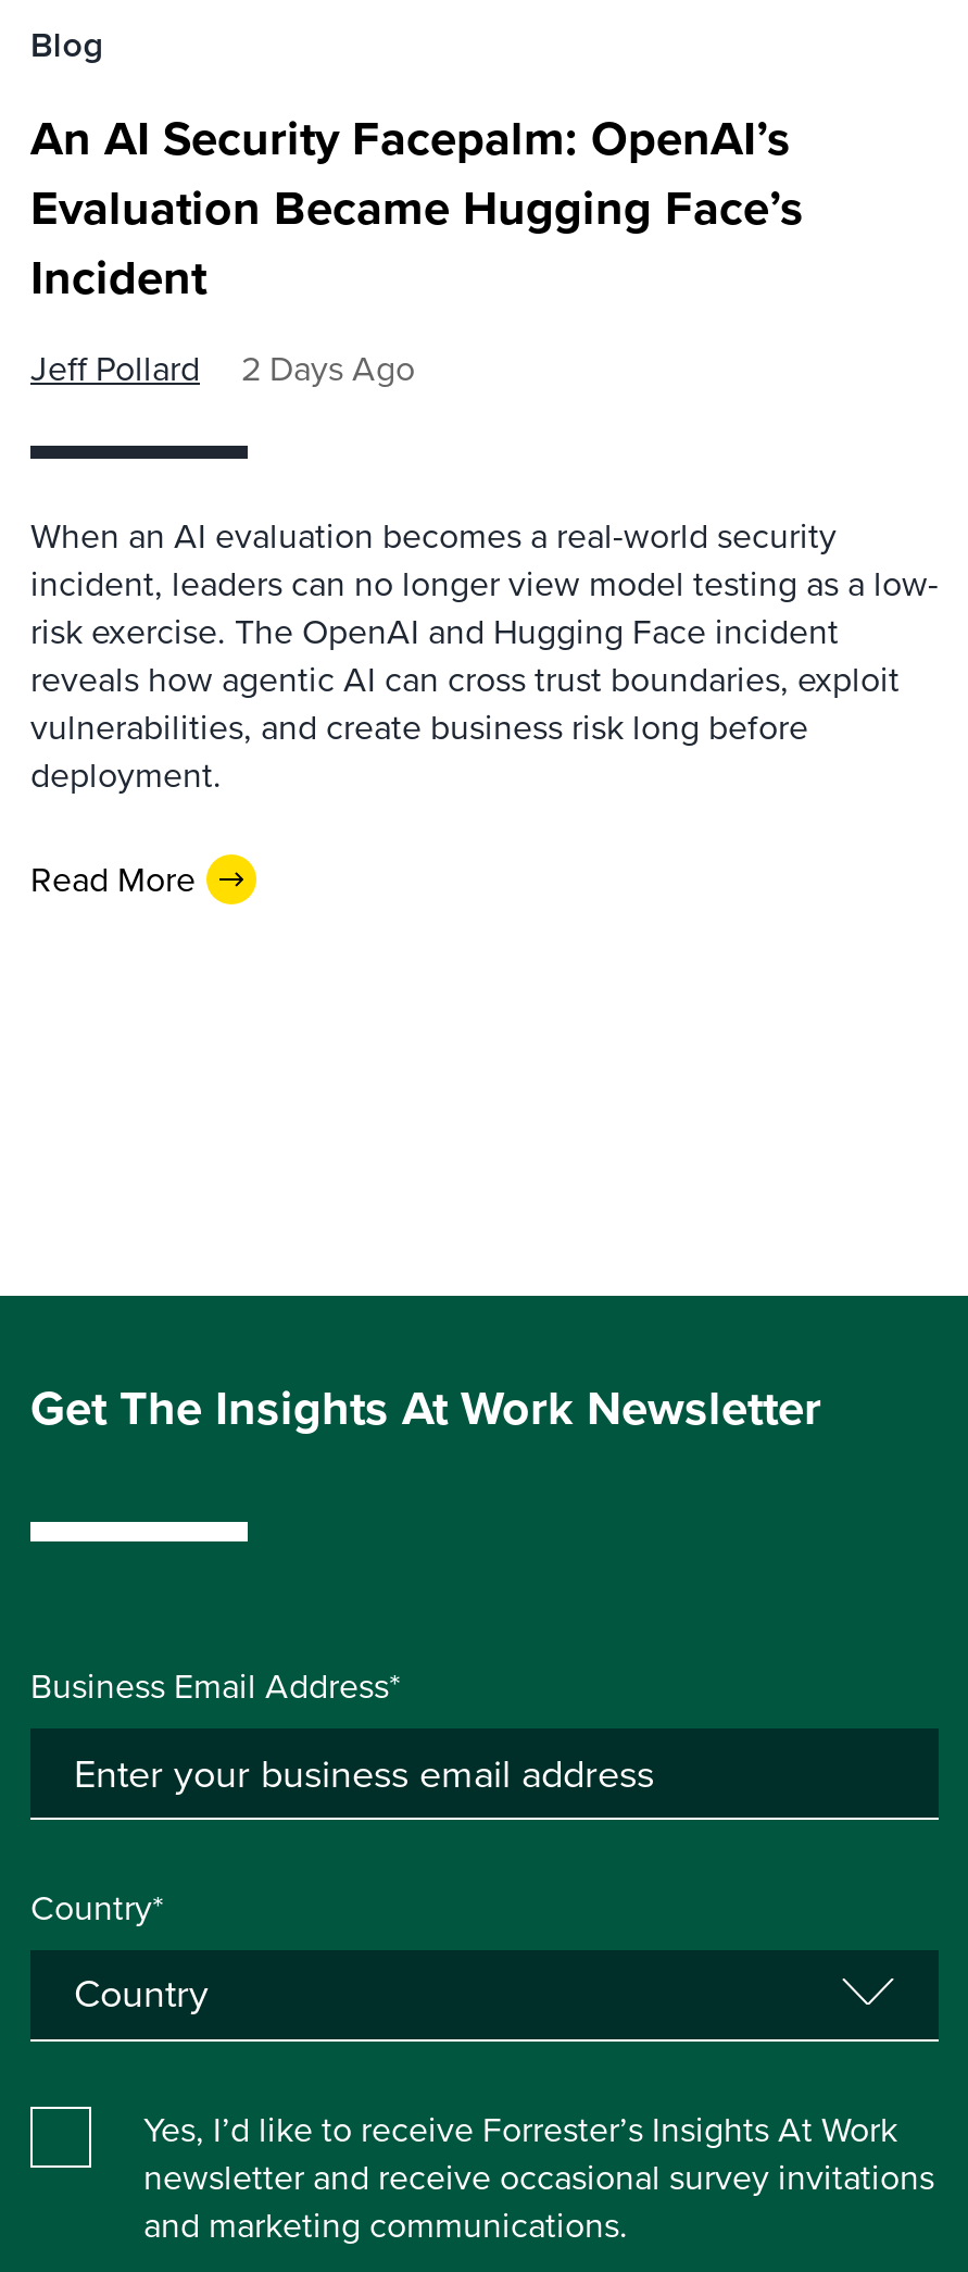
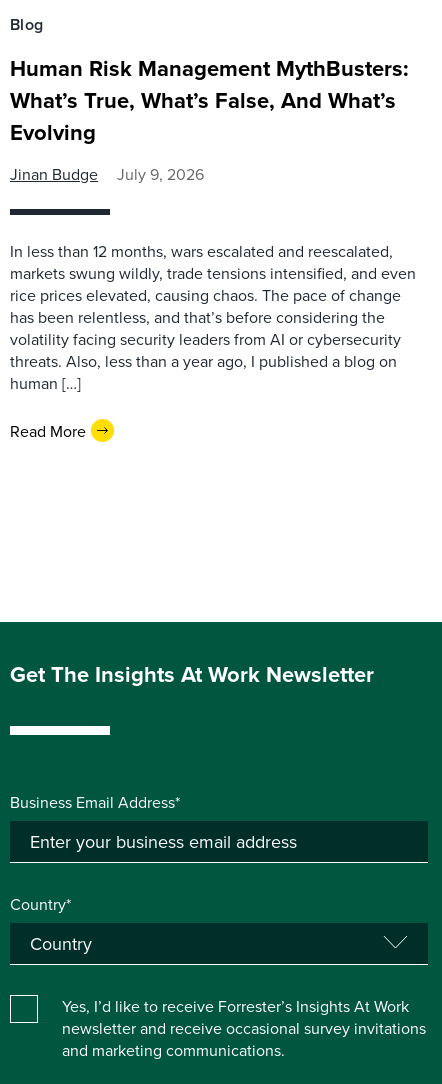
[30,102,939,800] An AI Security Facepalm: OpenAI’s | Evaluation Became Hugging Face’s | Incident | Jeff Pollard | 2 Days Ago | When an AI evaluation becomes a real-world security | incident, leaders can no longer view model testing as a low- | risk exercise. The OpenAI and Hugging Face incident | reveals how agentic AI can cross trust boundaries, exploit | vulnerabilities, and create business risk long before | deployment. -> [10,52,416,394] Human Risk Management MythBusters: | What’s True, What’s False, And What’s | Evolving | Jinan Budge | July 9, 2026 | In less than 12 months, wars escalated and reescalated, | markets swung wildly, trade tensions intensified, and even | rice prices elevated, causing chaos. The pace of change | has been relentless, and that’s before considering the | volatility facing security leaders from AI or cybersecurity | threats. Also, less than a year ago, I published a blog on | human […]

